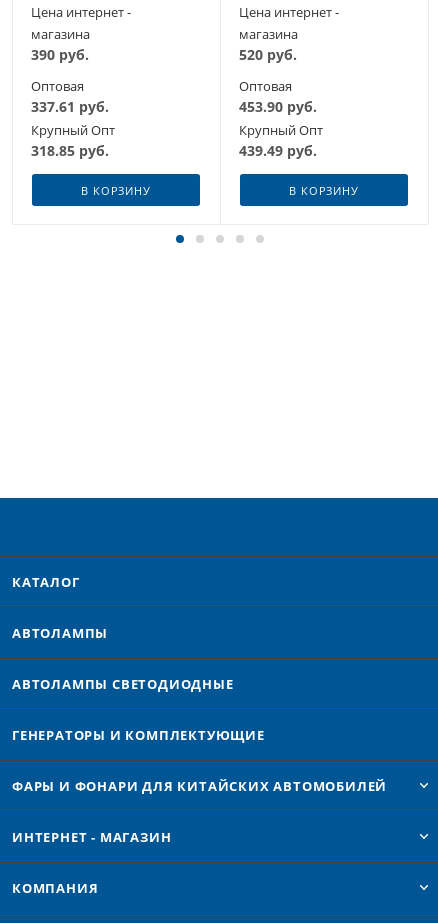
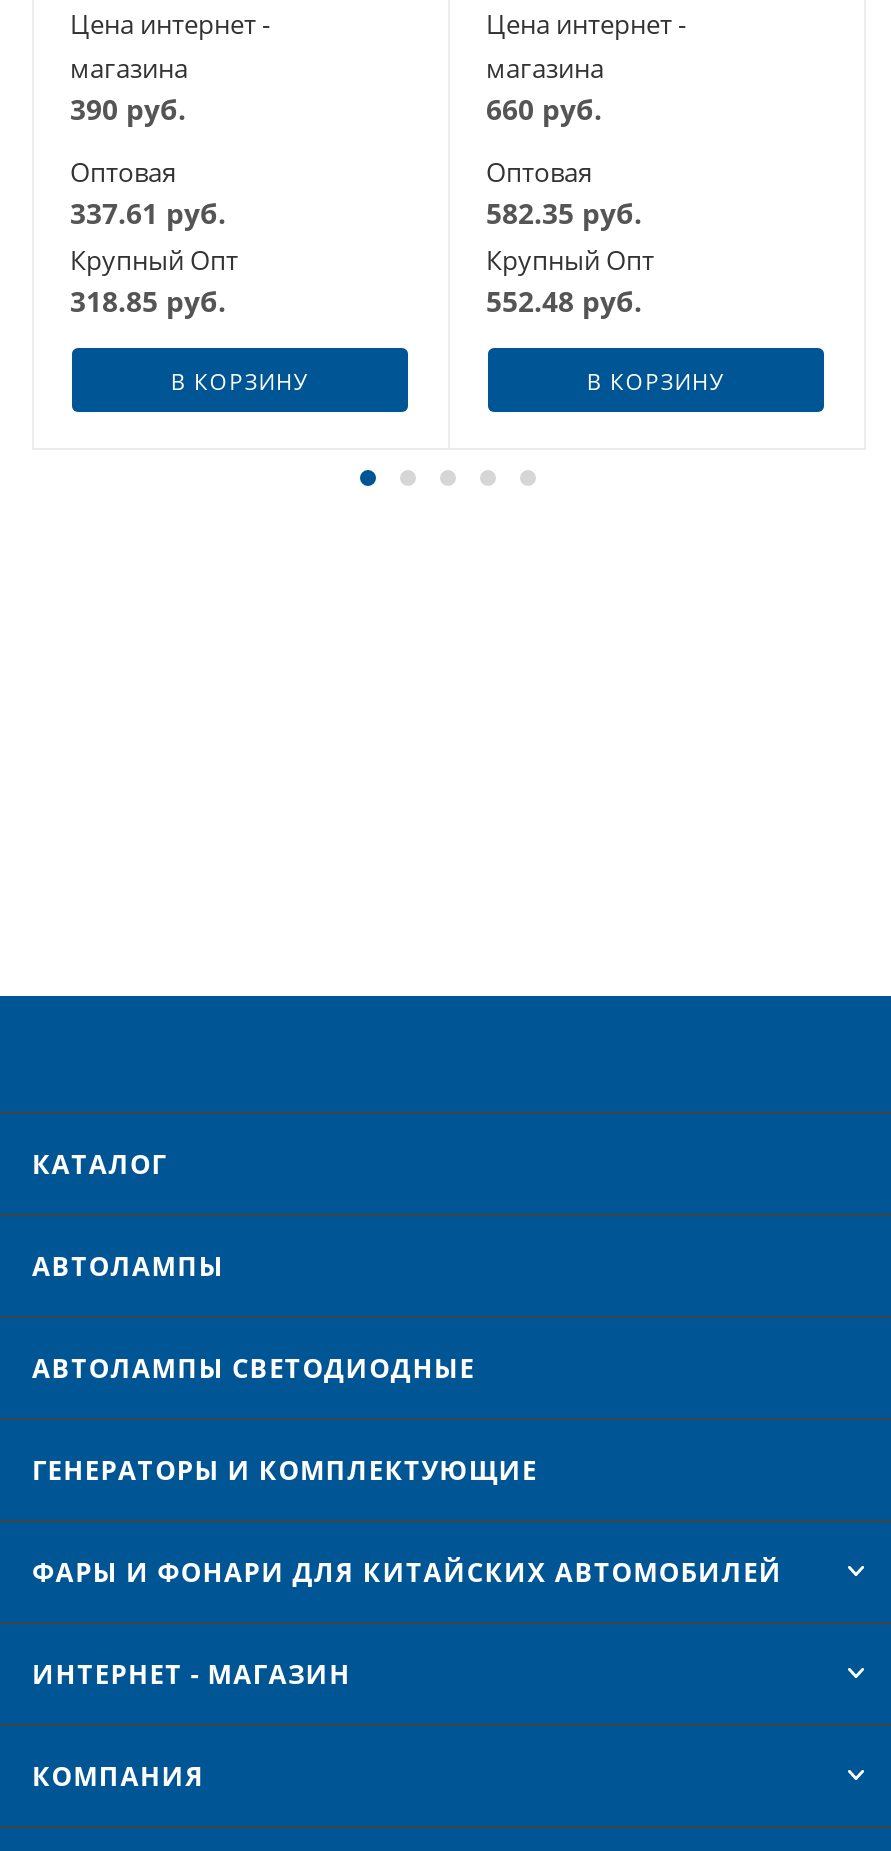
[239,45,297,64] 520 руб. -> [486,91,602,129] 660 руб.
[239,97,317,116] 453.90 руб. -> [486,195,642,233] 582.35 руб.
[239,141,317,160] 439.49 руб. -> [486,283,642,321] 552.48 руб.

